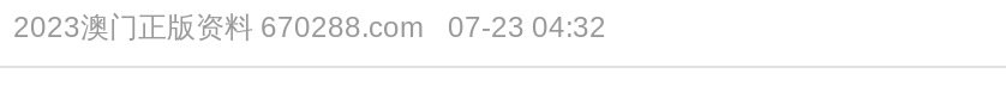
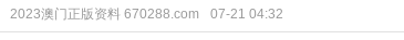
[13,11,606,44] 2023澳门正版资料 670288.com 07-23 04:32 -> [10,6,283,22] 2023澳门正版资料 670288.com 07-21 04:32

